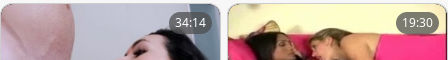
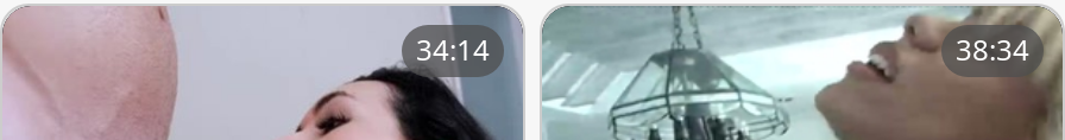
[402,13,433,30] 19:30 -> [956,30,1029,70] 38:34

